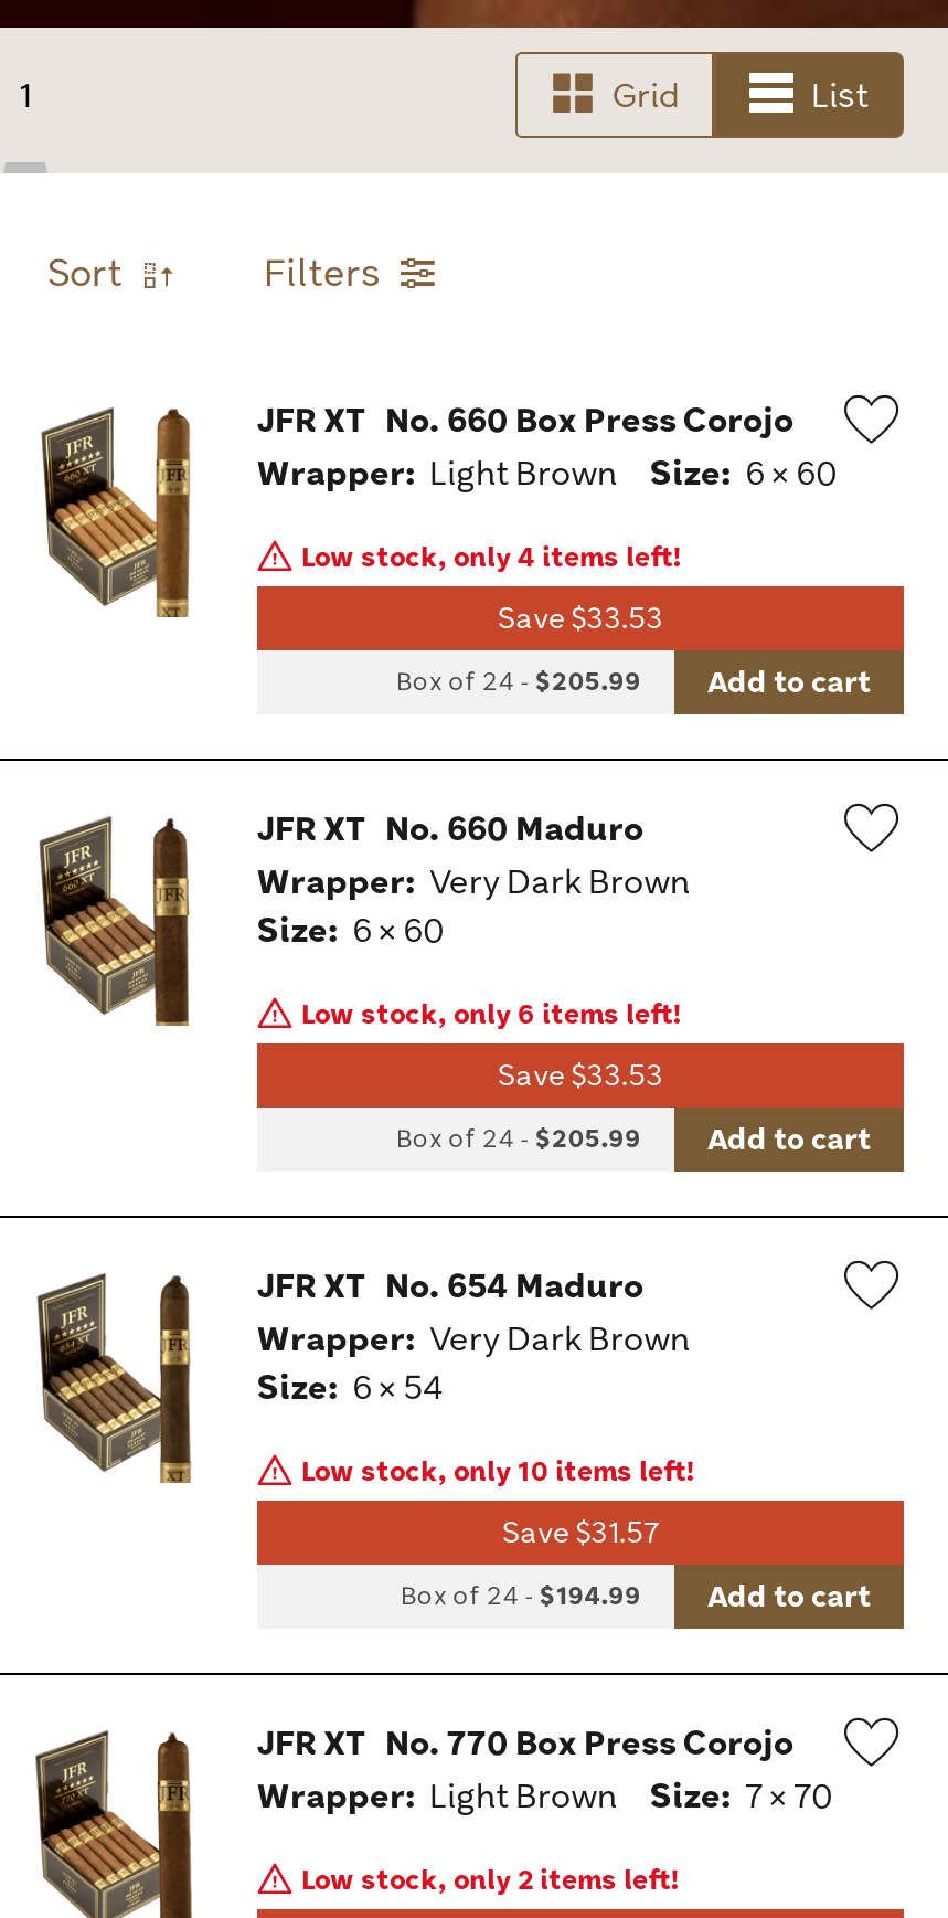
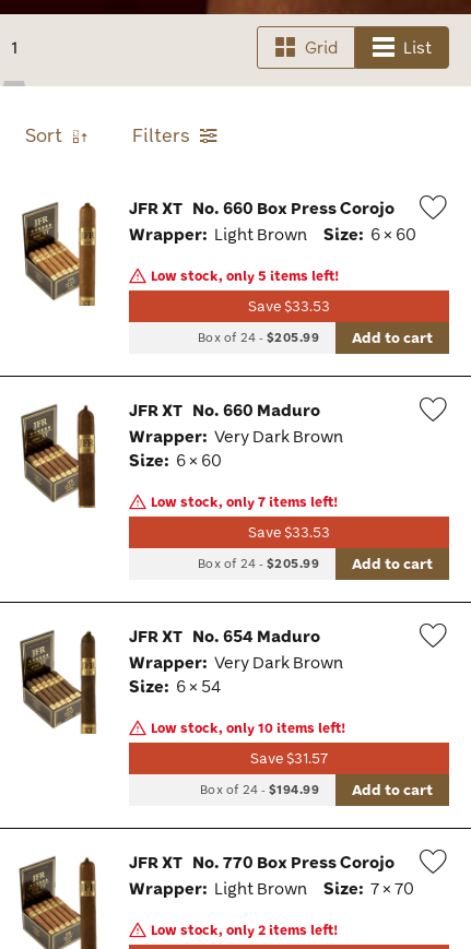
[301,540,681,574] Low stock, only 4 items left! -> [151,268,339,284] Low stock, only 5 items left!
[301,998,681,1031] Low stock, only 6 items left! -> [151,494,338,510] Low stock, only 7 items left!

